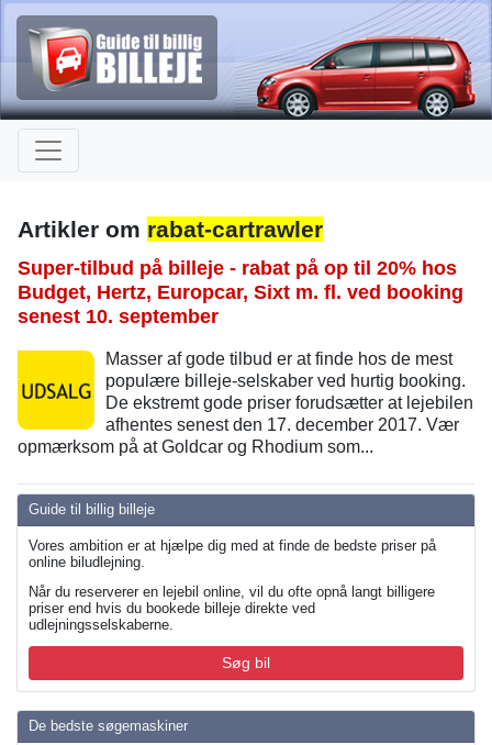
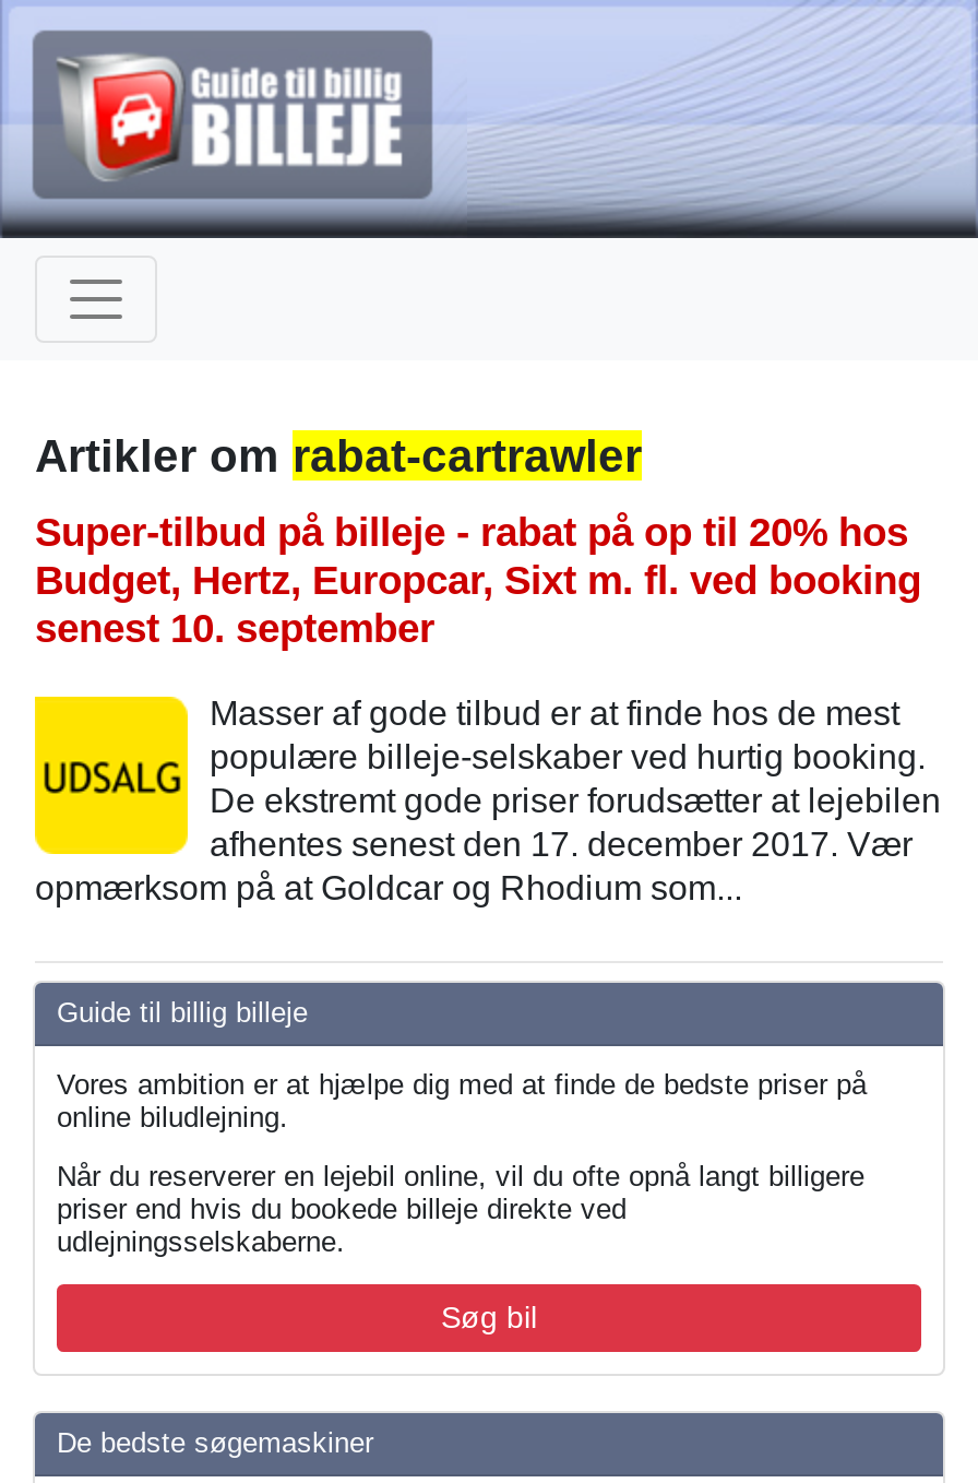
[256,35,477,118] [image] -> [511,72,945,232] [image]

